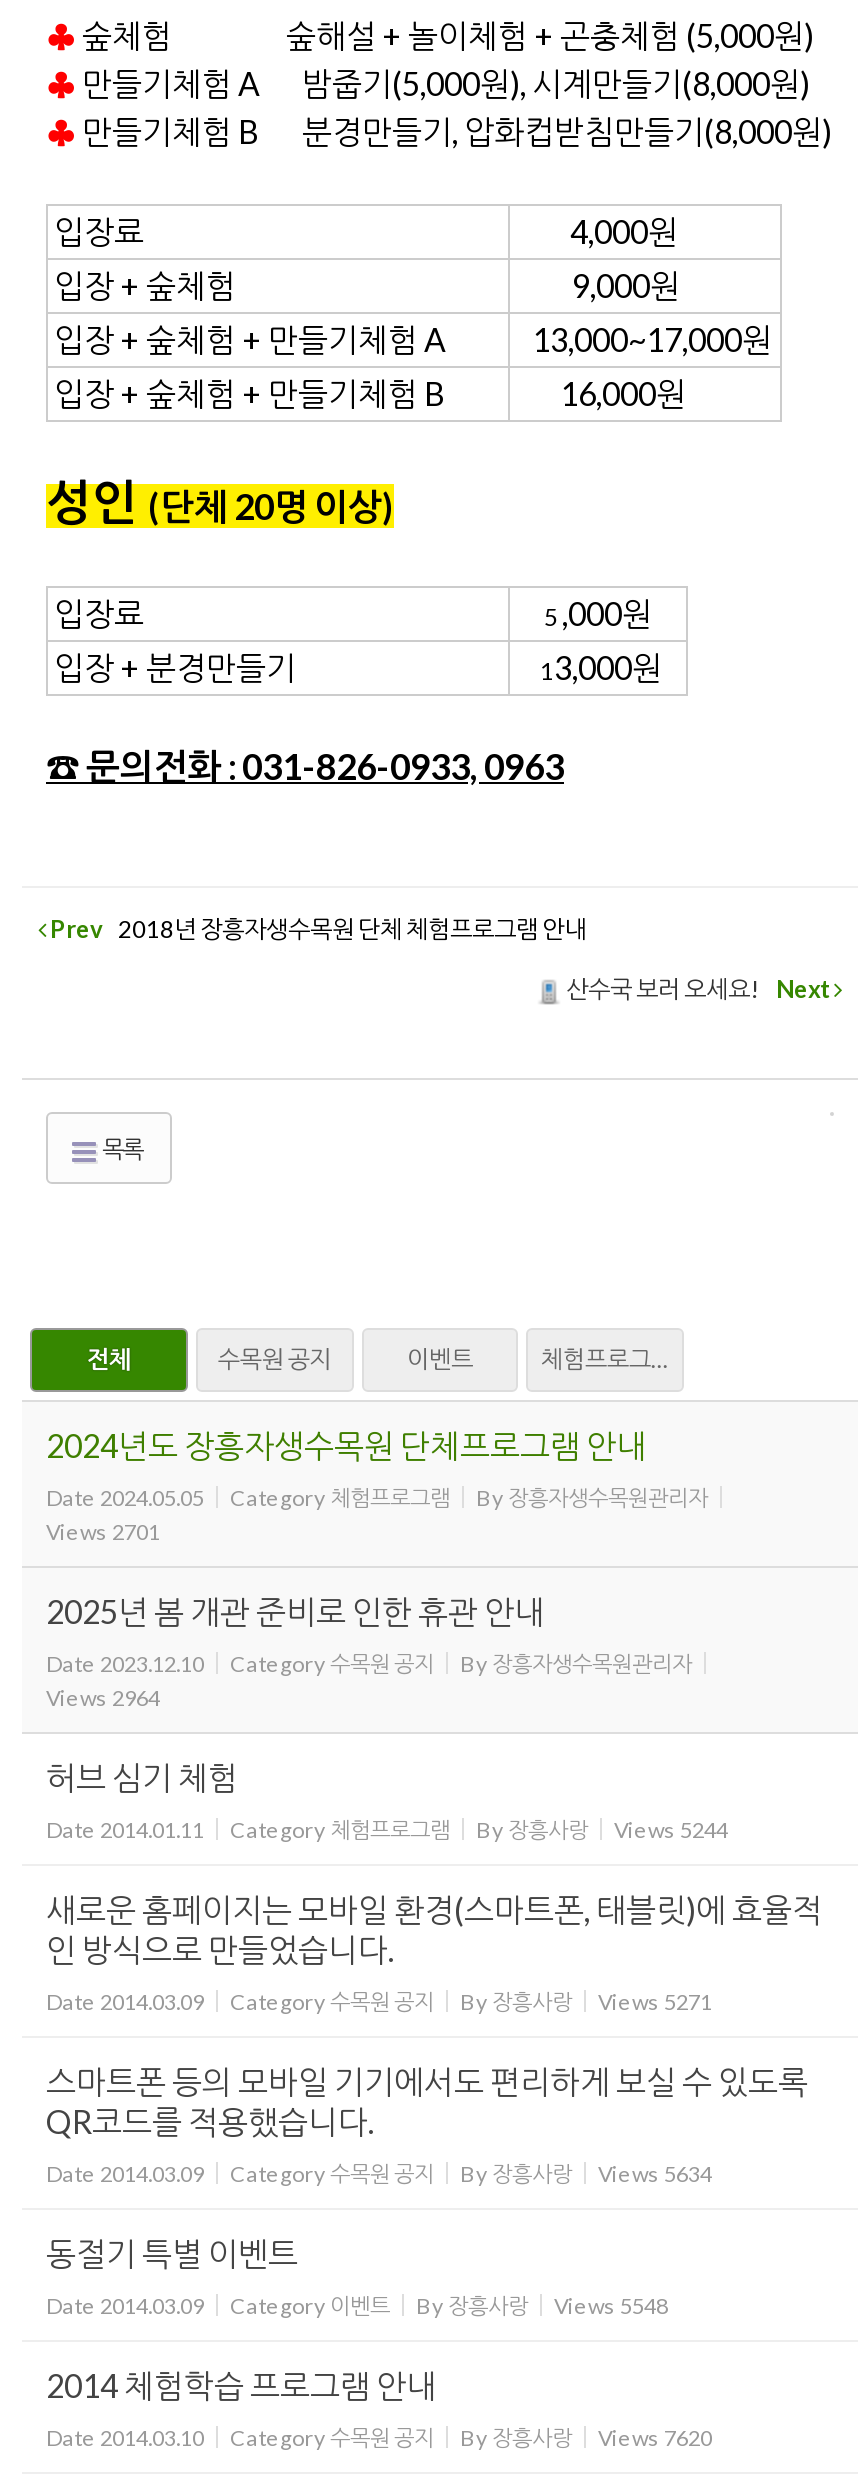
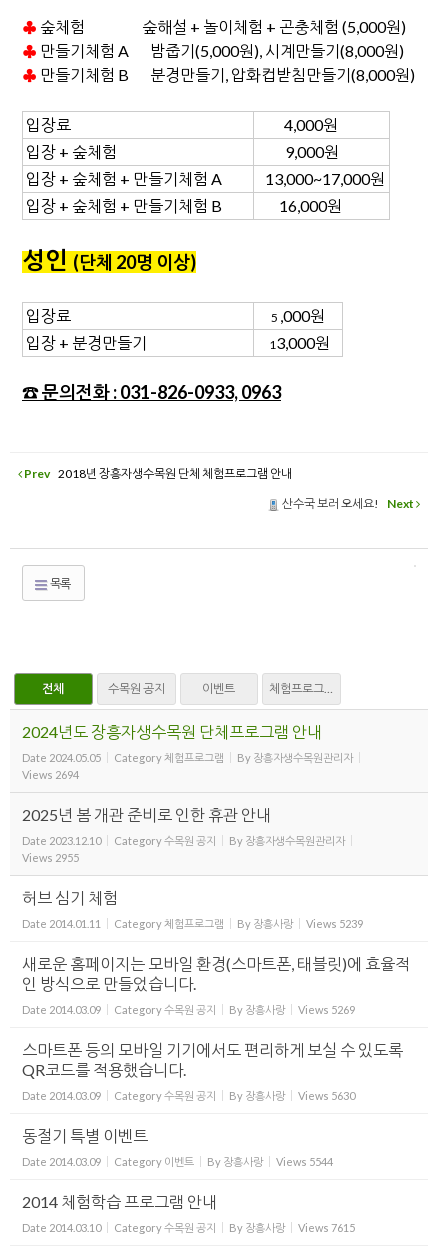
[46,1518,160,1544] Views 2701 -> [22,768,79,781] Views 2694
[46,1684,160,1710] Views 2964 -> [22,851,79,864] Views 2955
[46,1816,728,1842] Date 2014.01.11 Category 체험프로그램 By 장흥사랑 Views 5244 -> [22,917,363,930] Date 2014.01.11 Category 체험프로그램 By 장흥사랑 Views 5239
[46,1988,712,2014] Date 2014.03.09 Category 수목원 공지 By 장흥사랑 Views 5271 -> [22,1003,355,1016] Date 2014.03.09 Category 수목원 공지 By 장흥사랑 Views 5269
[46,2160,712,2186] Date 2014.03.09 Category 수목원 공지 By 장흥사랑 Views 5634 -> [22,1089,355,1102] Date 2014.03.09 Category 수목원 공지 By 장흥사랑 Views 5630
[46,2292,668,2318] Date 2014.03.09 Category 이벤트 By 장흥사랑 Views 5548 -> [22,1155,333,1168] Date 2014.03.09 Category 이벤트 By 장흥사랑 Views 5544
[46,2424,712,2450] Date 2014.03.10 Category 수목원 공지 By 장흥사랑 Views 7620 -> [22,1221,355,1234] Date 2014.03.10 Category 수목원 공지 By 장흥사랑 Views 7615

